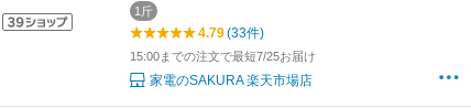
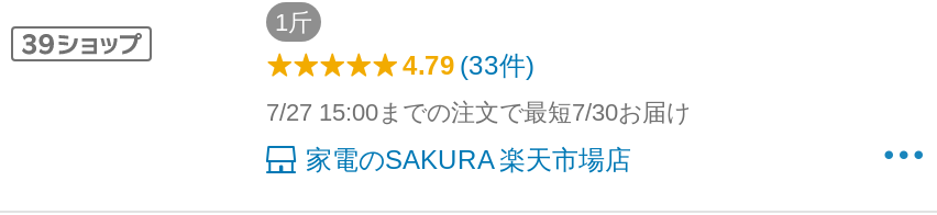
[130,50,316,63] 15:00までの注文で最短7/25お届け -> [266,100,691,126] 7/27 15:00までの注文で最短7/30お届け

